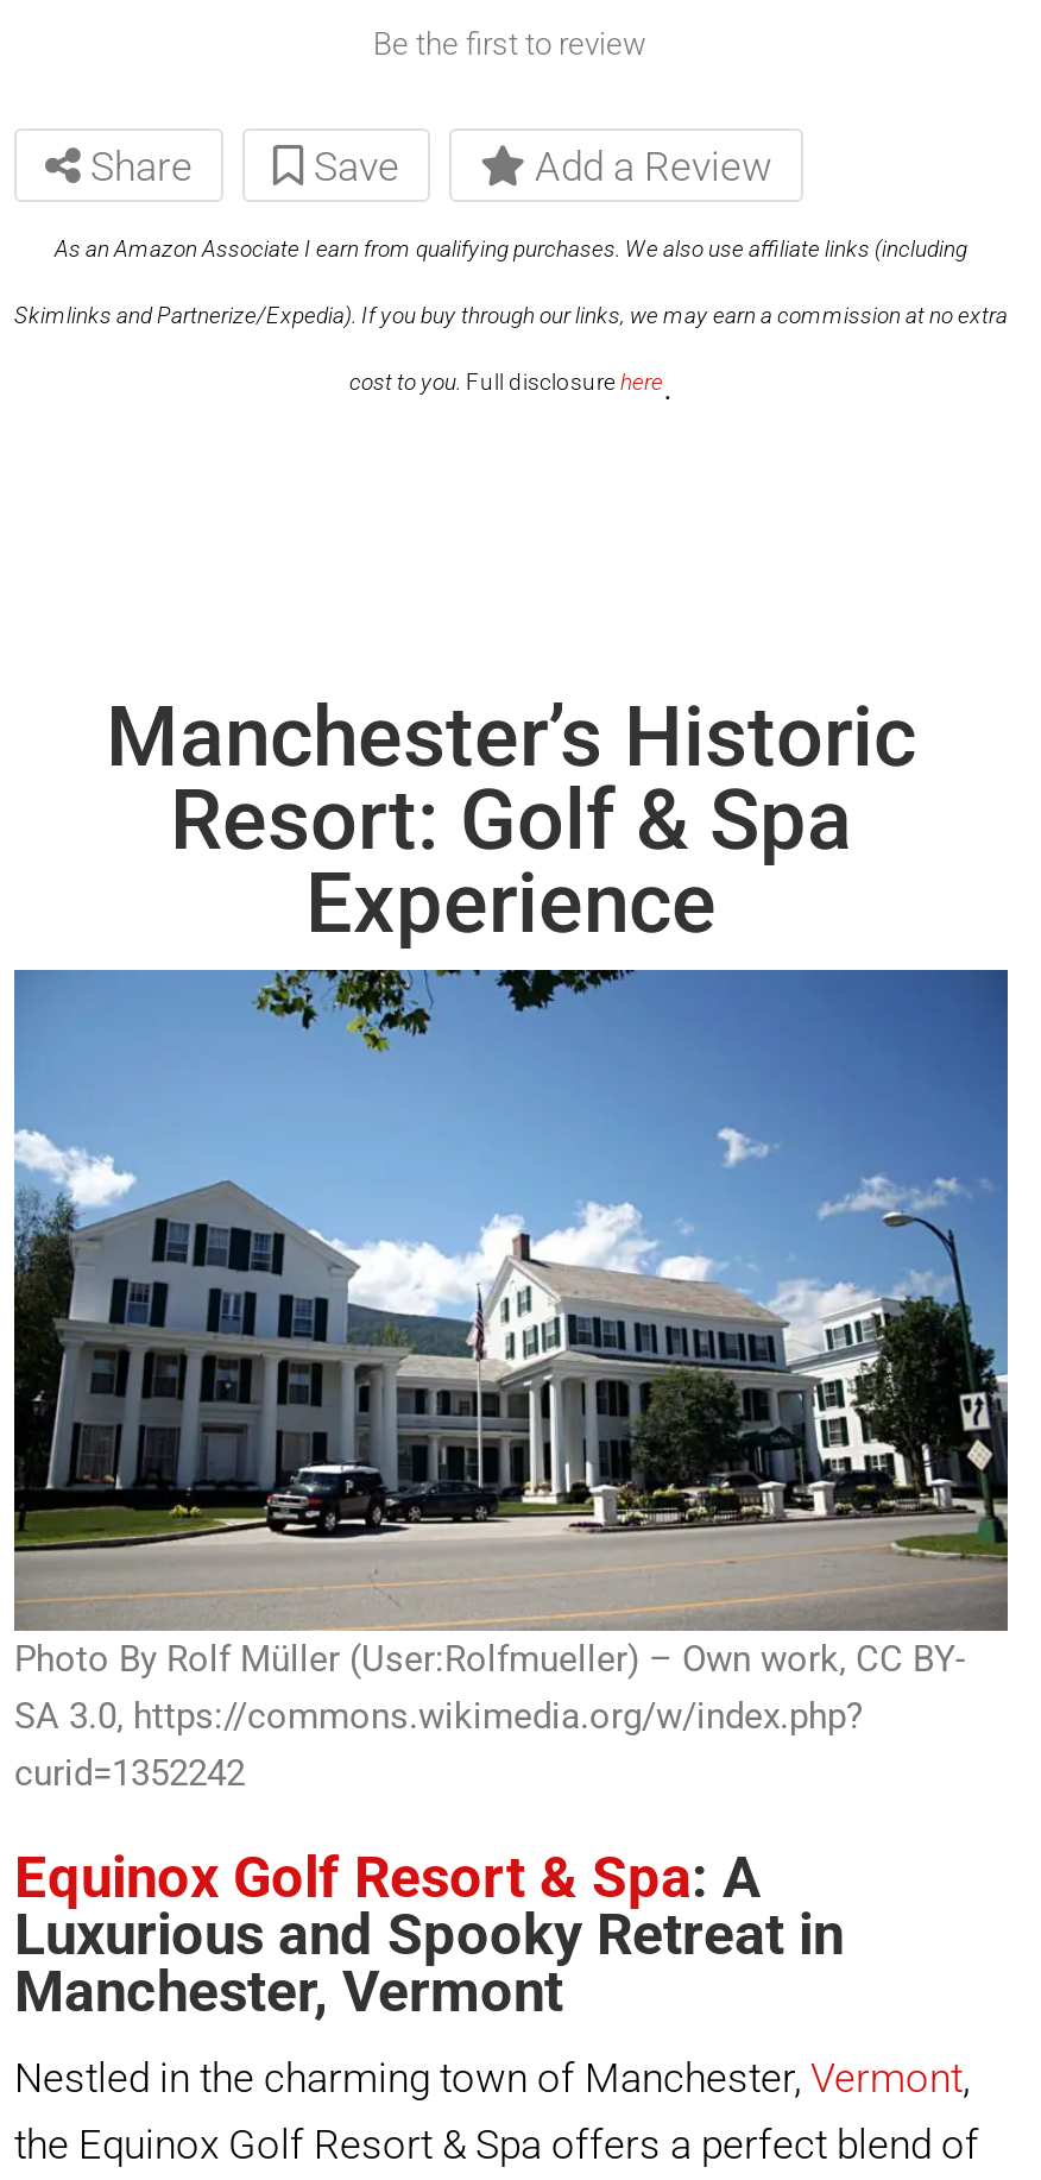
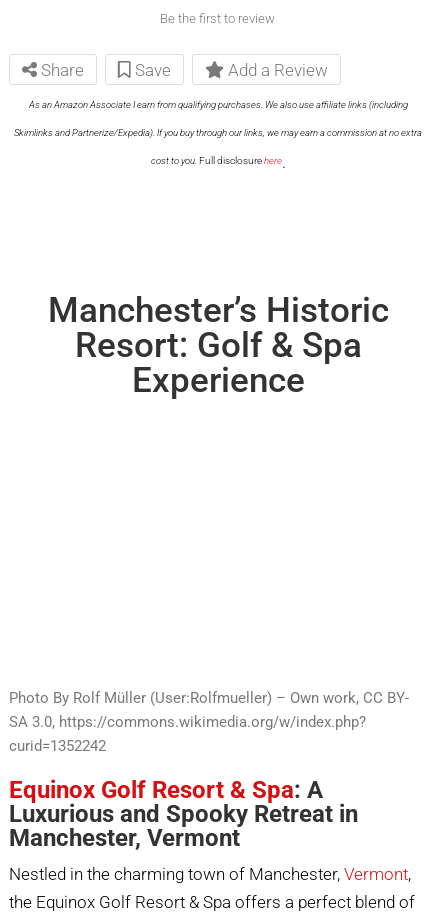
[12,968,1010,1633] [image] -> none

